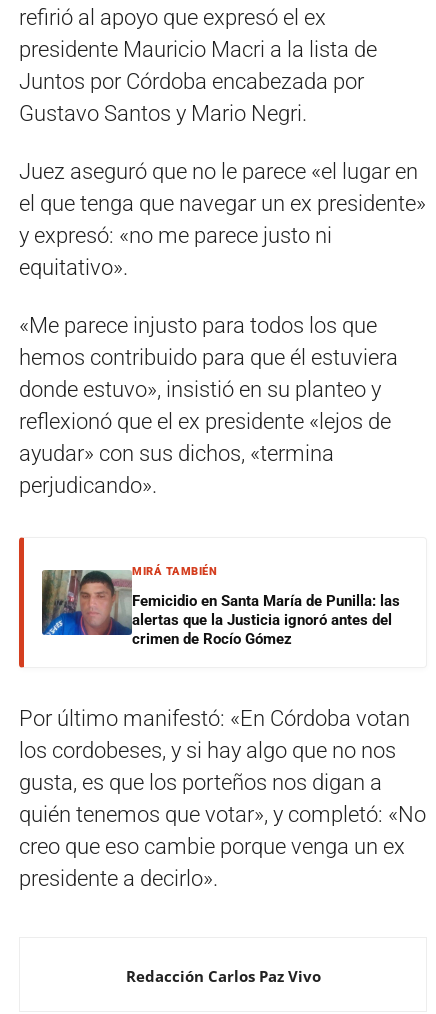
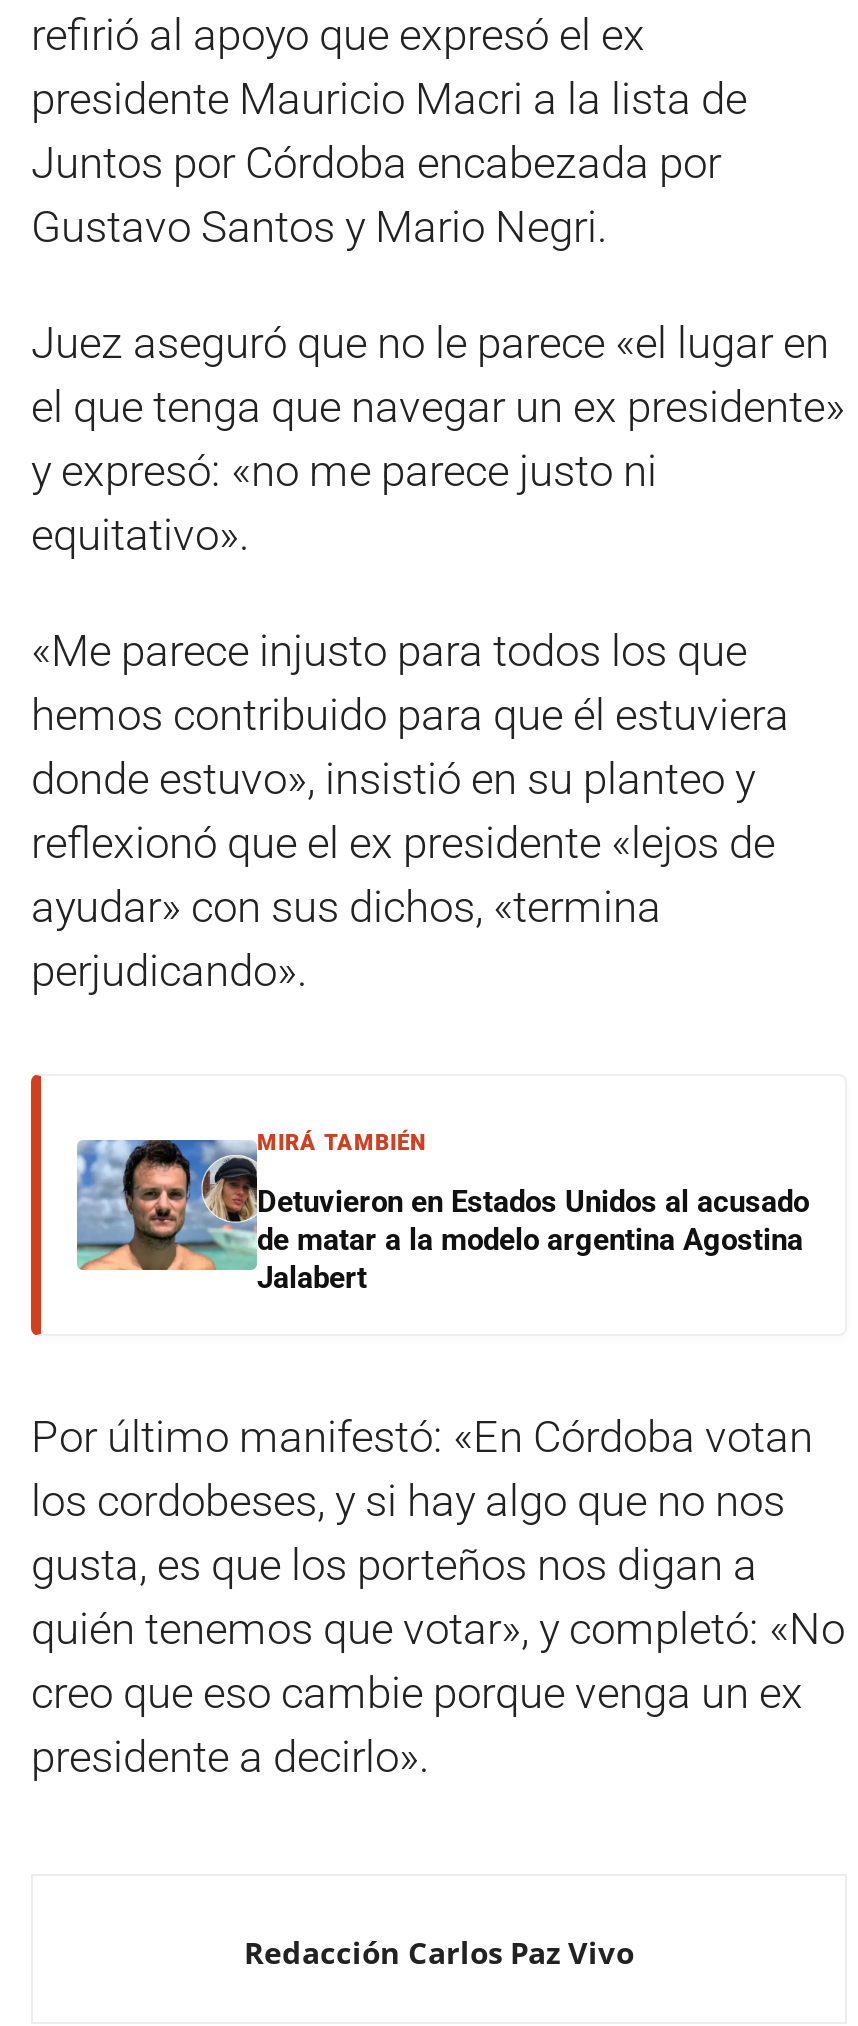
[41,569,400,648] [image] | Femicidio en Santa María de Punilla: las | alertas que la Justicia ignoró antes del | crimen de Rocío Gómez -> [75,1138,809,1295] [image] | Detuvieron en Estados Unidos al acusado | de matar a la modelo argentina Agostina | Jalabert

